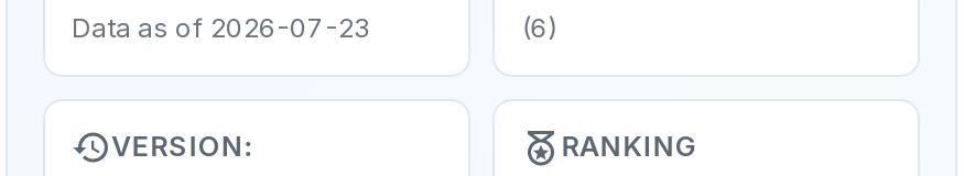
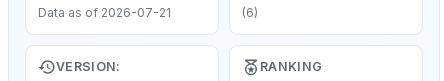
[72,10,371,43] Data as of 2026-07-23 -> [38,5,171,20] Data as of 2026-07-21

